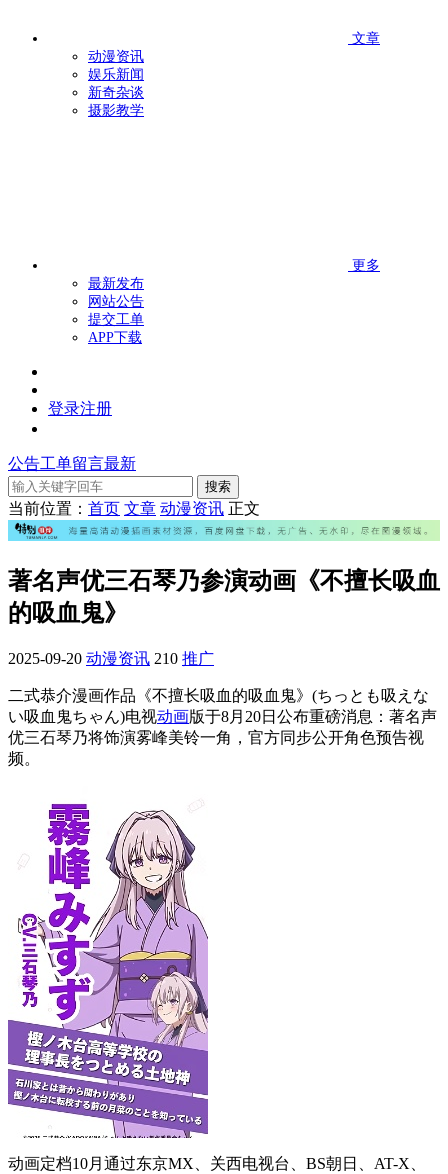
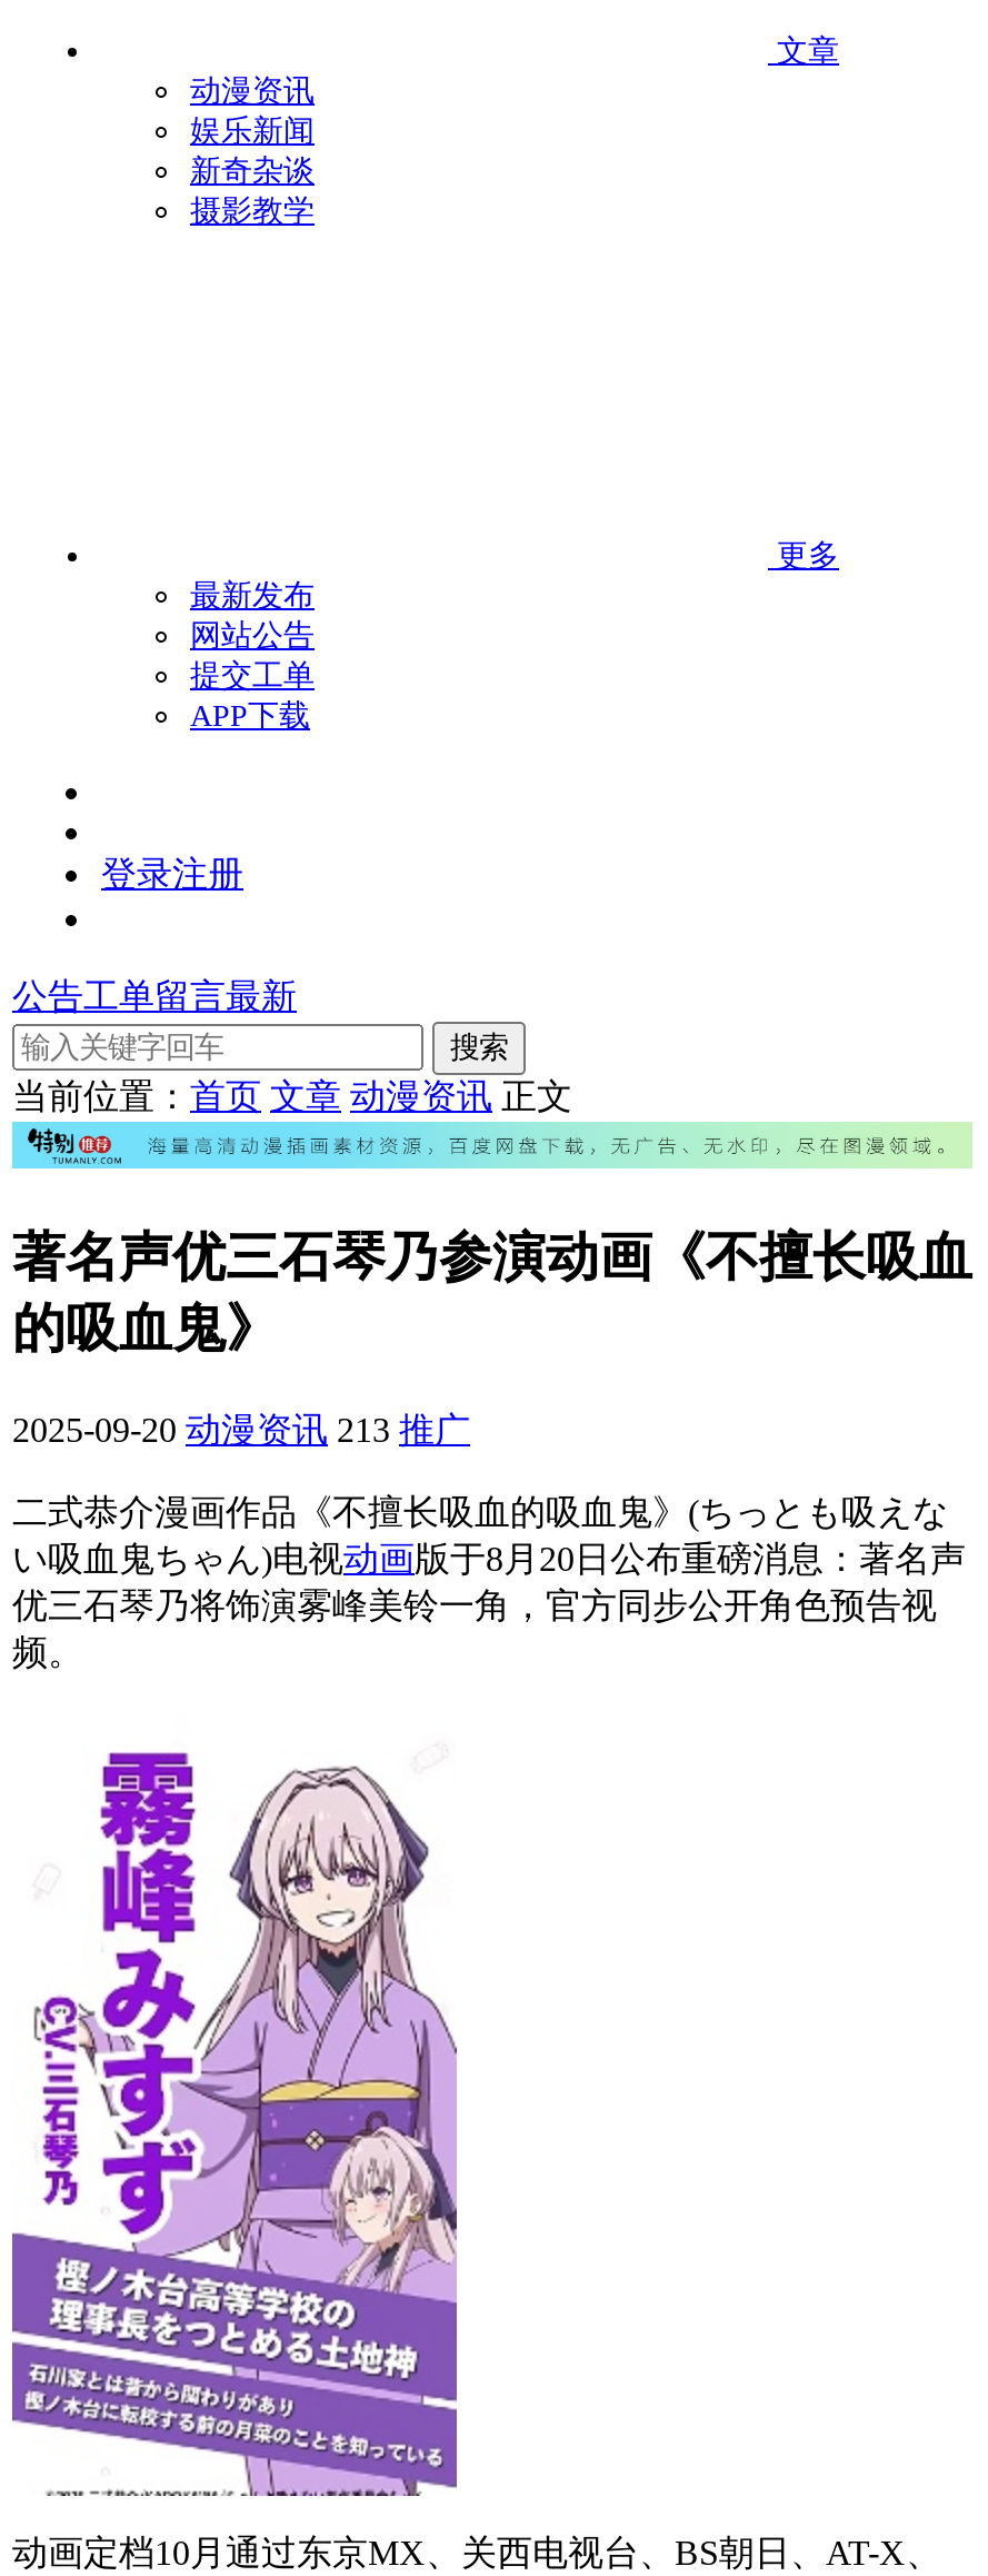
[8,650,214,667] 2025-09-20 动漫资讯 210 推广 -> [12,1411,470,1449] 2025-09-20 动漫资讯 213 推广

